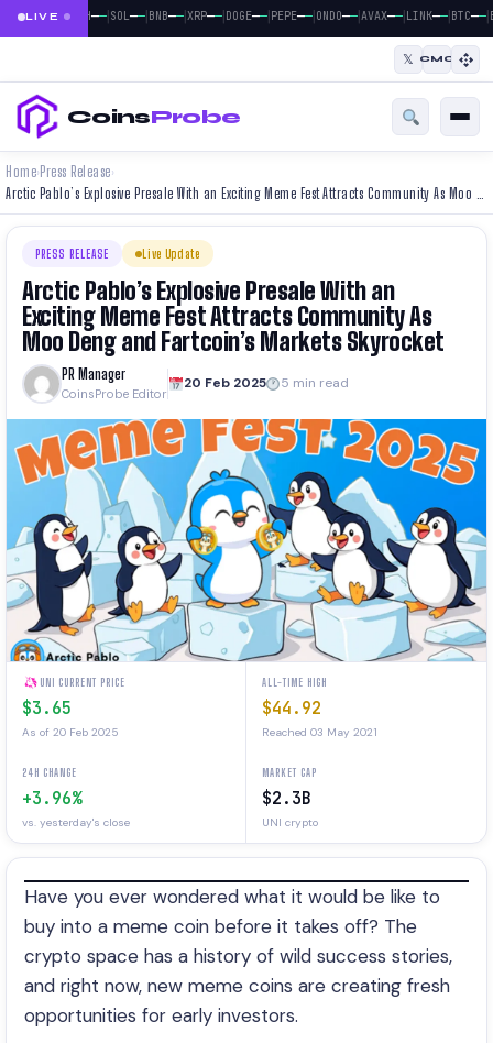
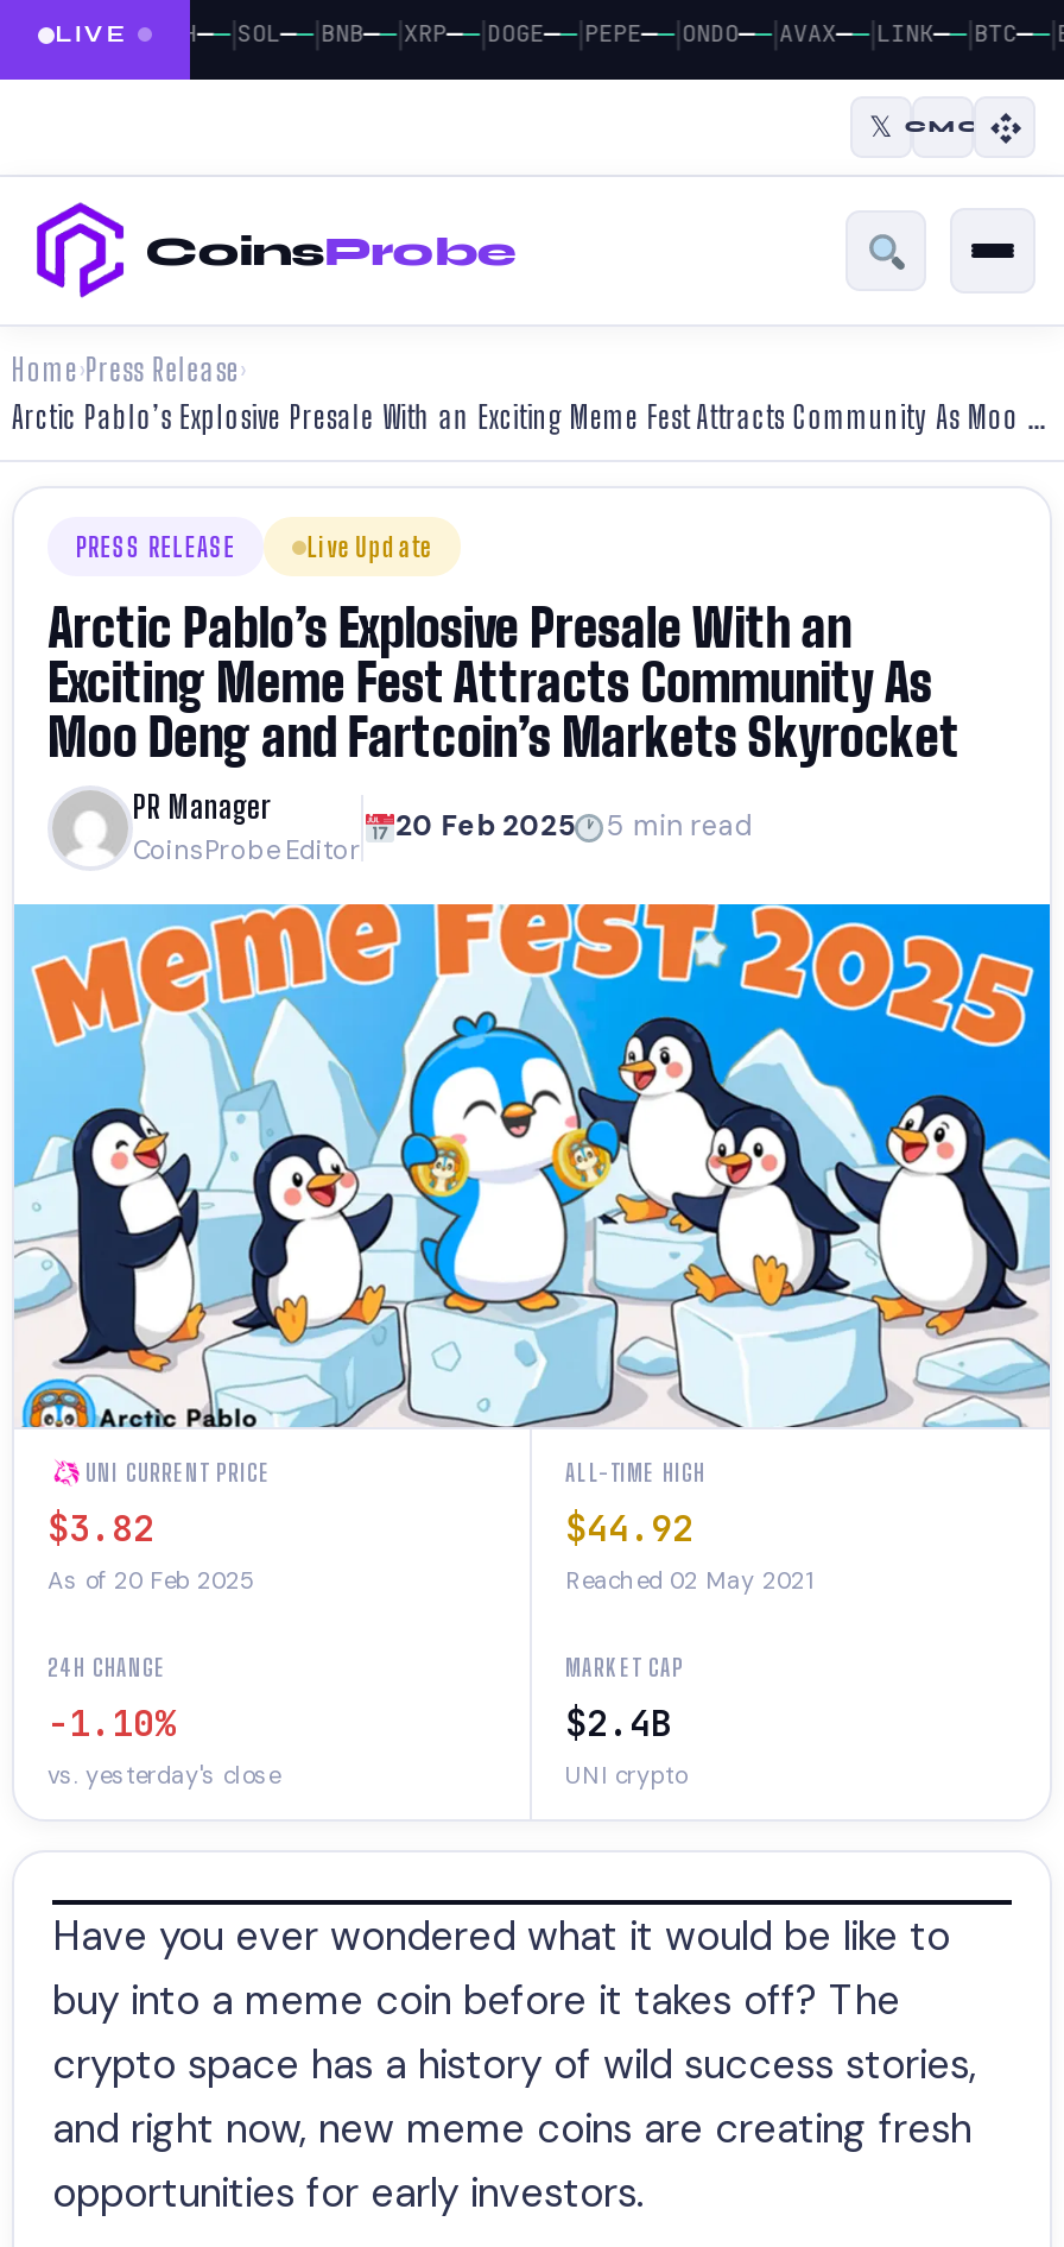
[22,698,72,720] $3.65 -> [47,1506,154,1553] $3.82
[262,725,377,739] Reached 03 May 2021 -> [565,1565,815,1596] Reached 02 May 2021
[22,788,81,810] +3.96% -> [47,1700,176,1748] -1.10%
[262,788,311,810] $2.3B -> [565,1700,672,1748] $2.4B

